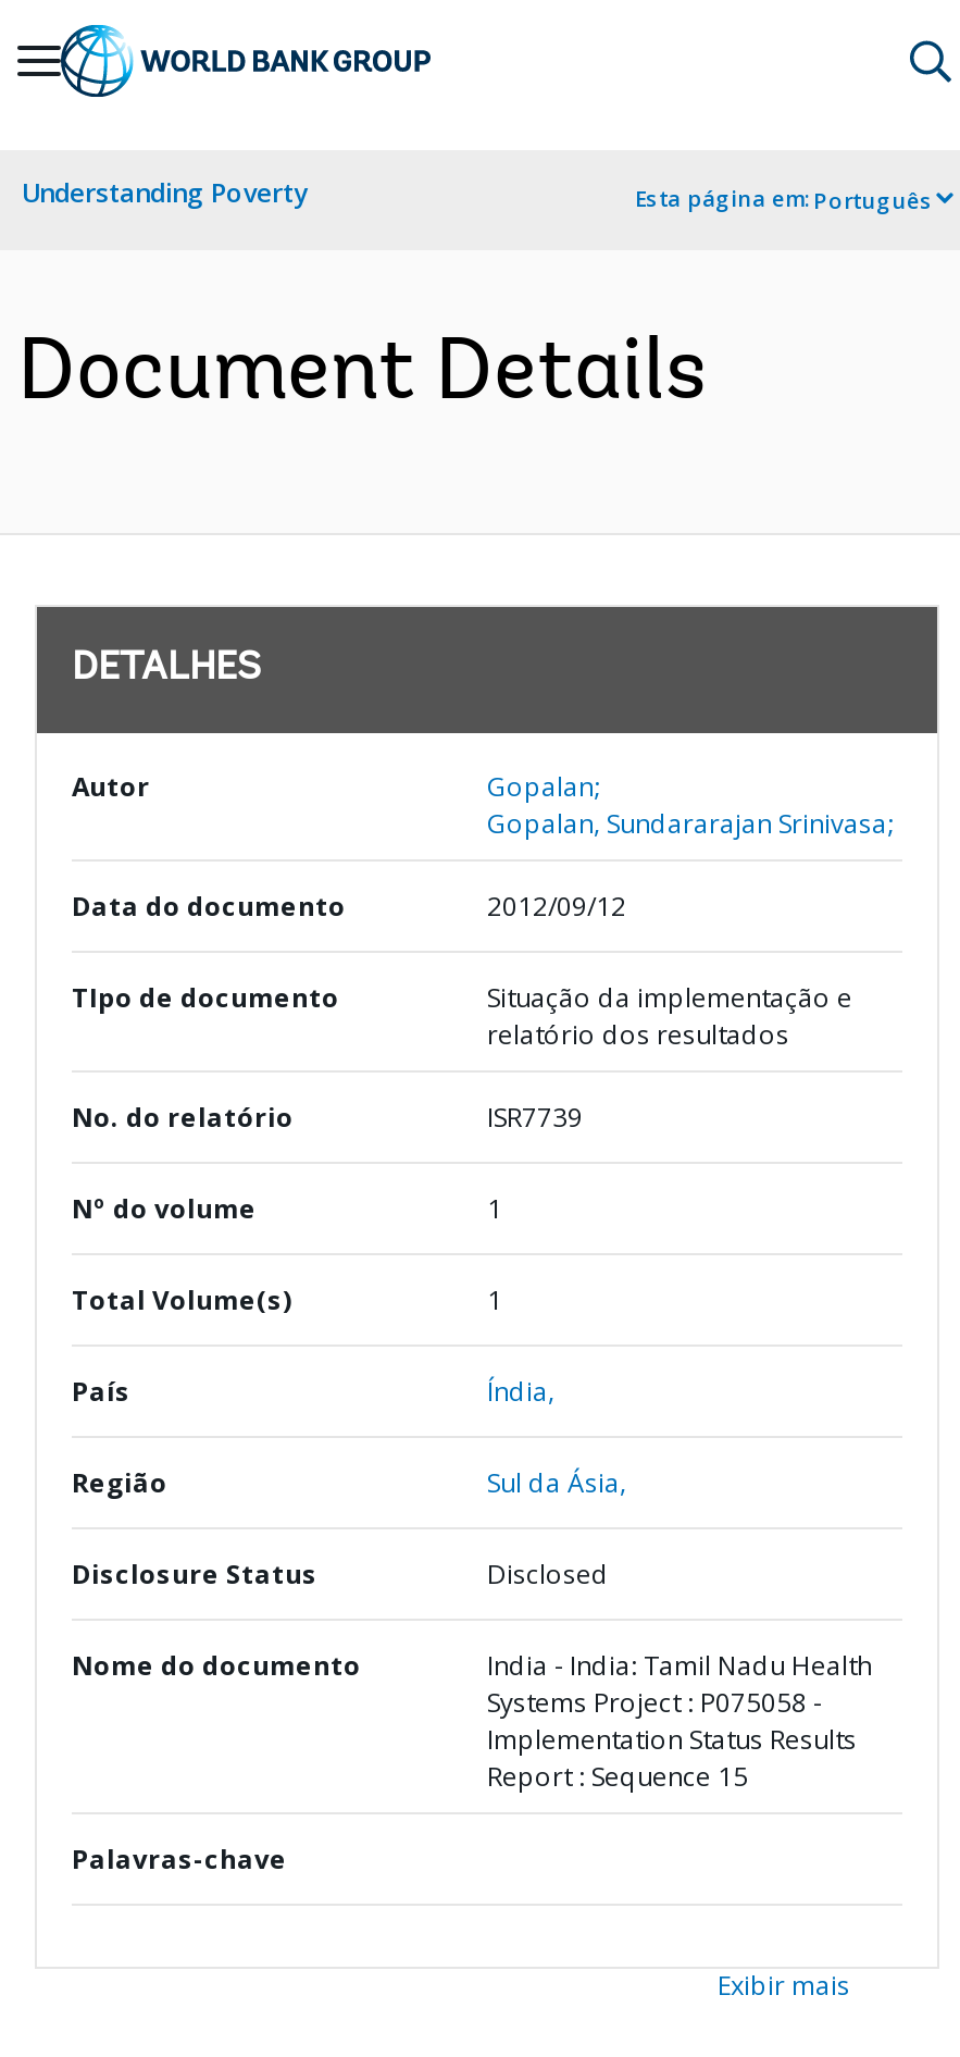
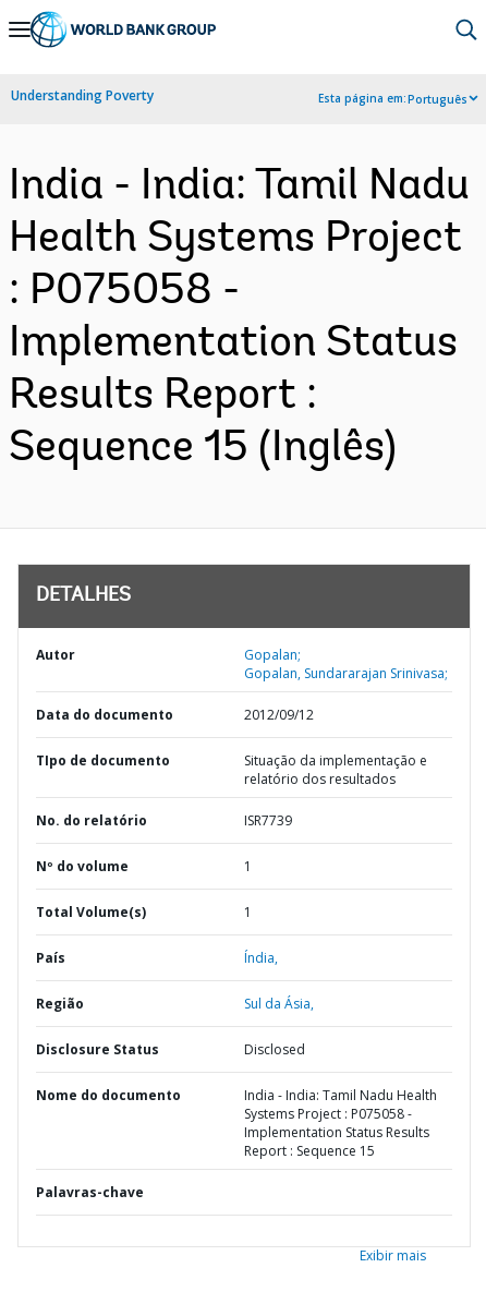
[17,333,707,420] Document Details -> [9,166,470,471] India - India: Tamil Nadu | Health Systems Project | : P075058 - | Implementation Status | Results Report : | Sequence 15 (Inglês)

